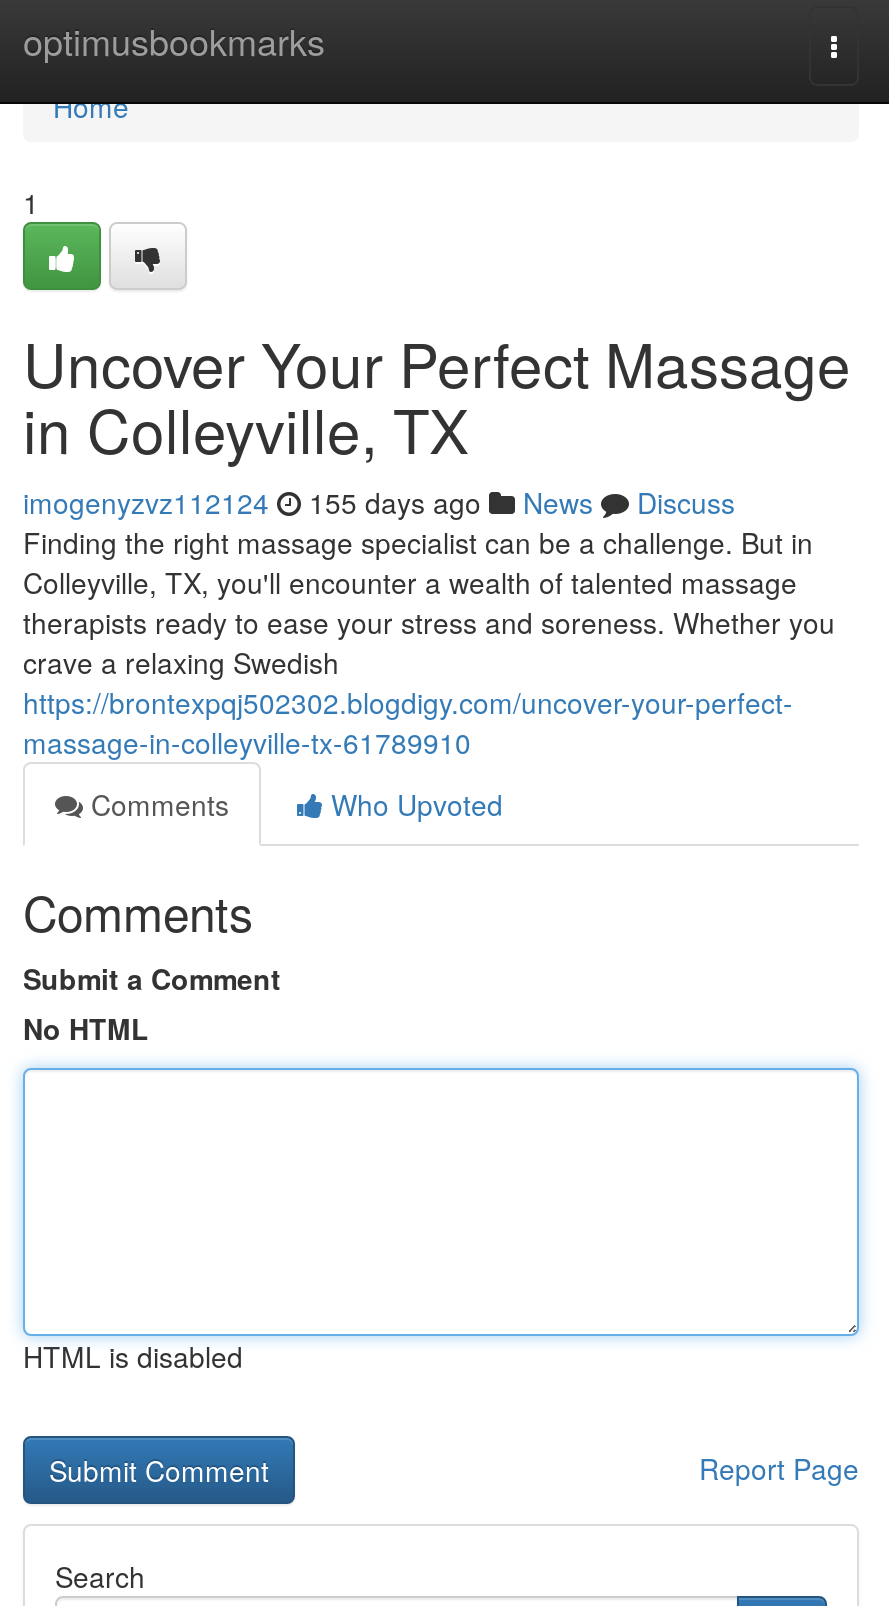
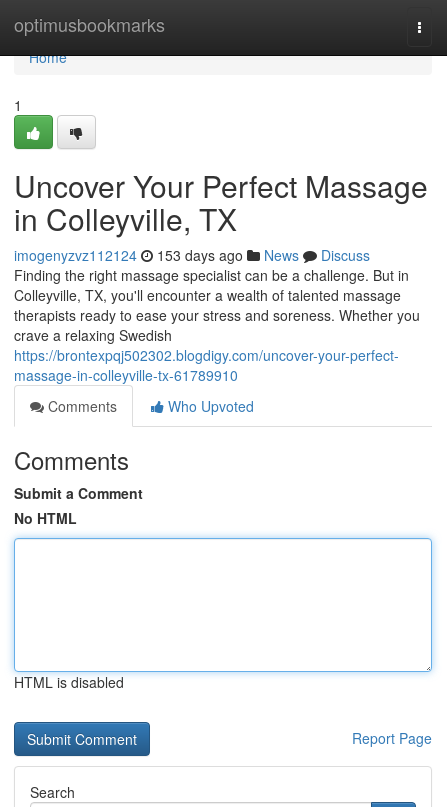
[23,482,735,522] imogenyzvz112124 155 days ago News Discuss -> [14,245,370,265] imogenyzvz112124 153 days ago News Discuss

